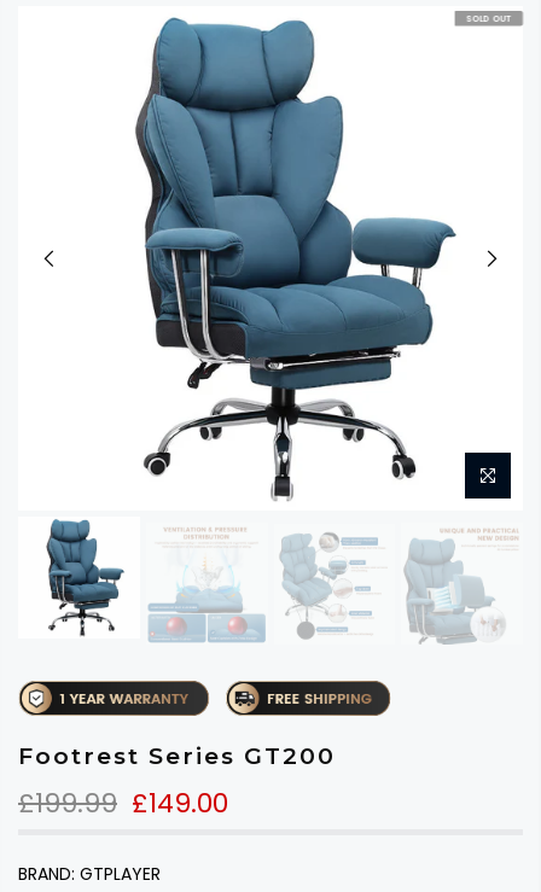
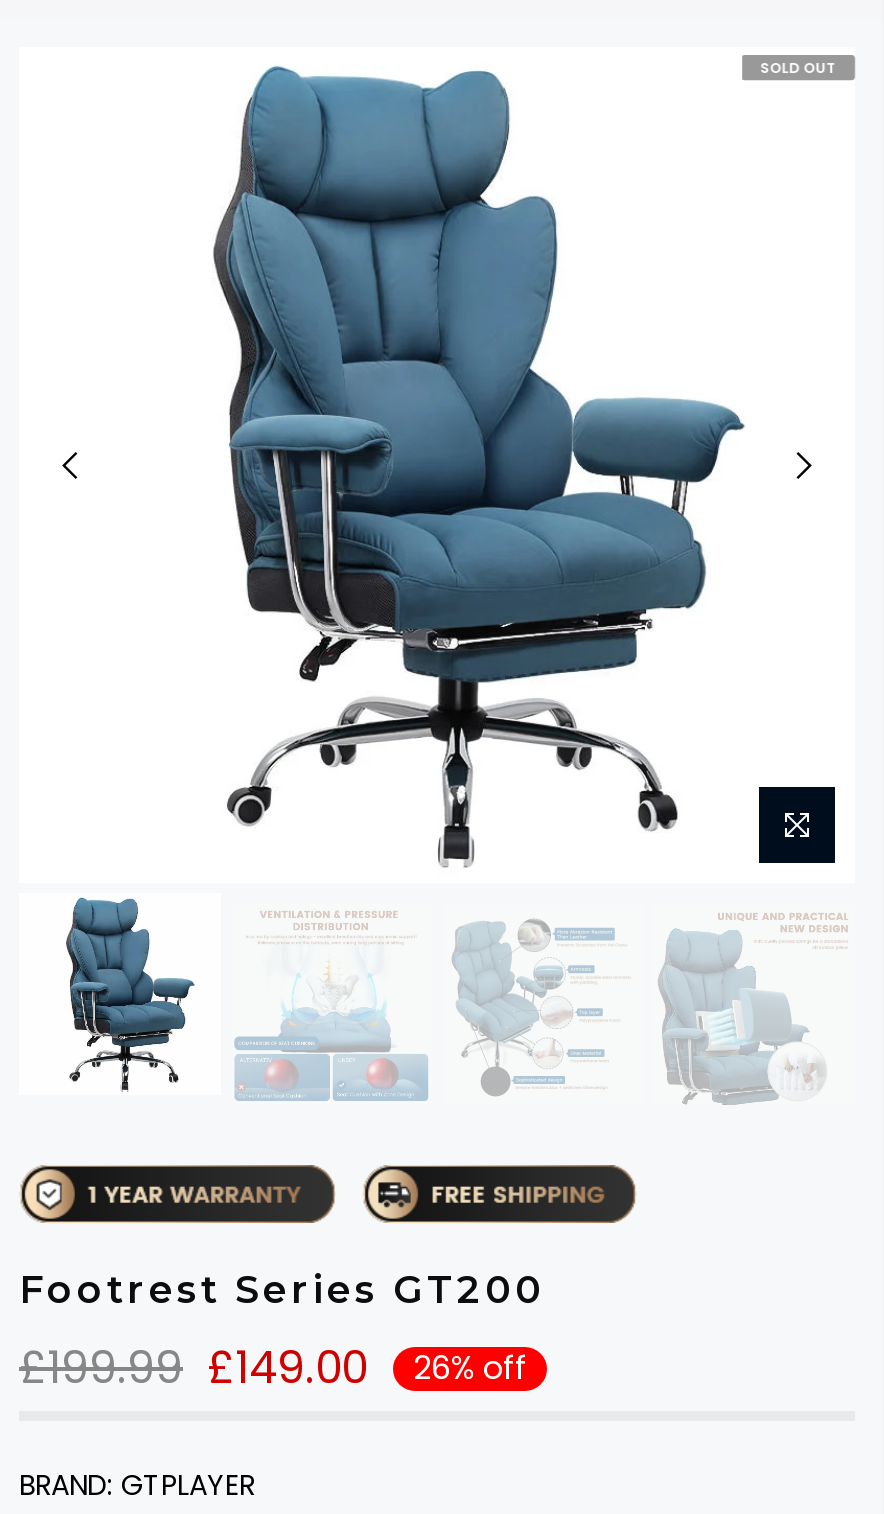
none -> [413,1345,527,1391] 26% off

